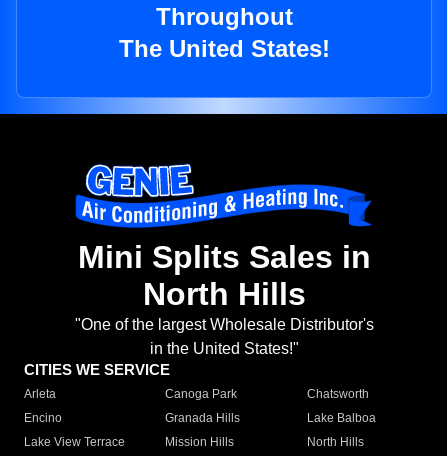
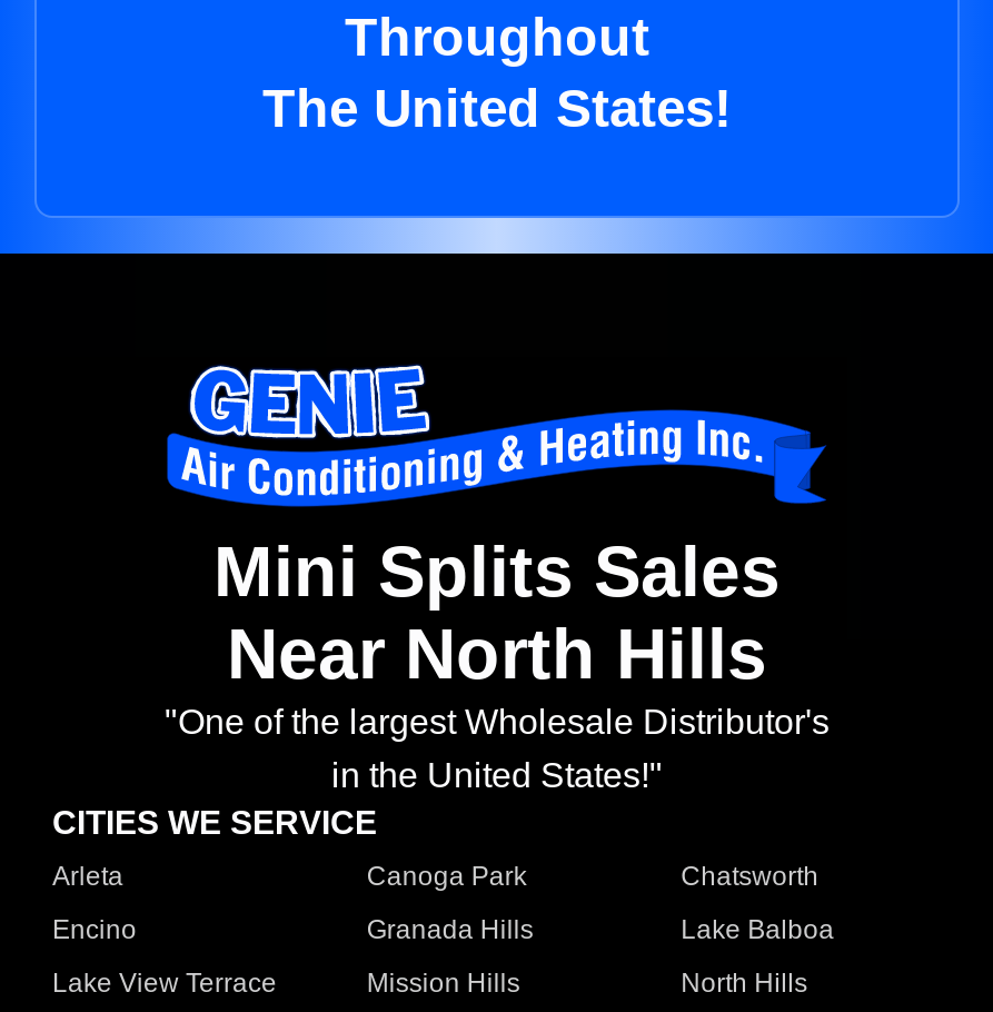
[77,239,370,312] Mini Splits Sales in | North Hills -> [214,532,781,695] Mini Splits Sales | Near North Hills

